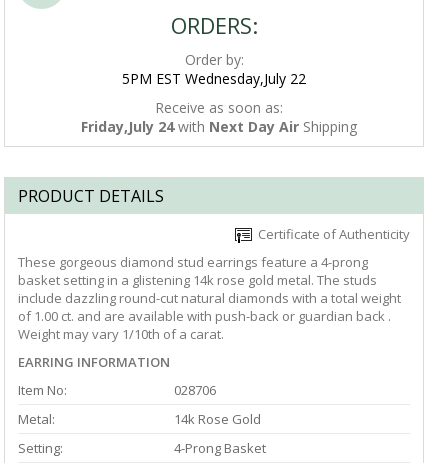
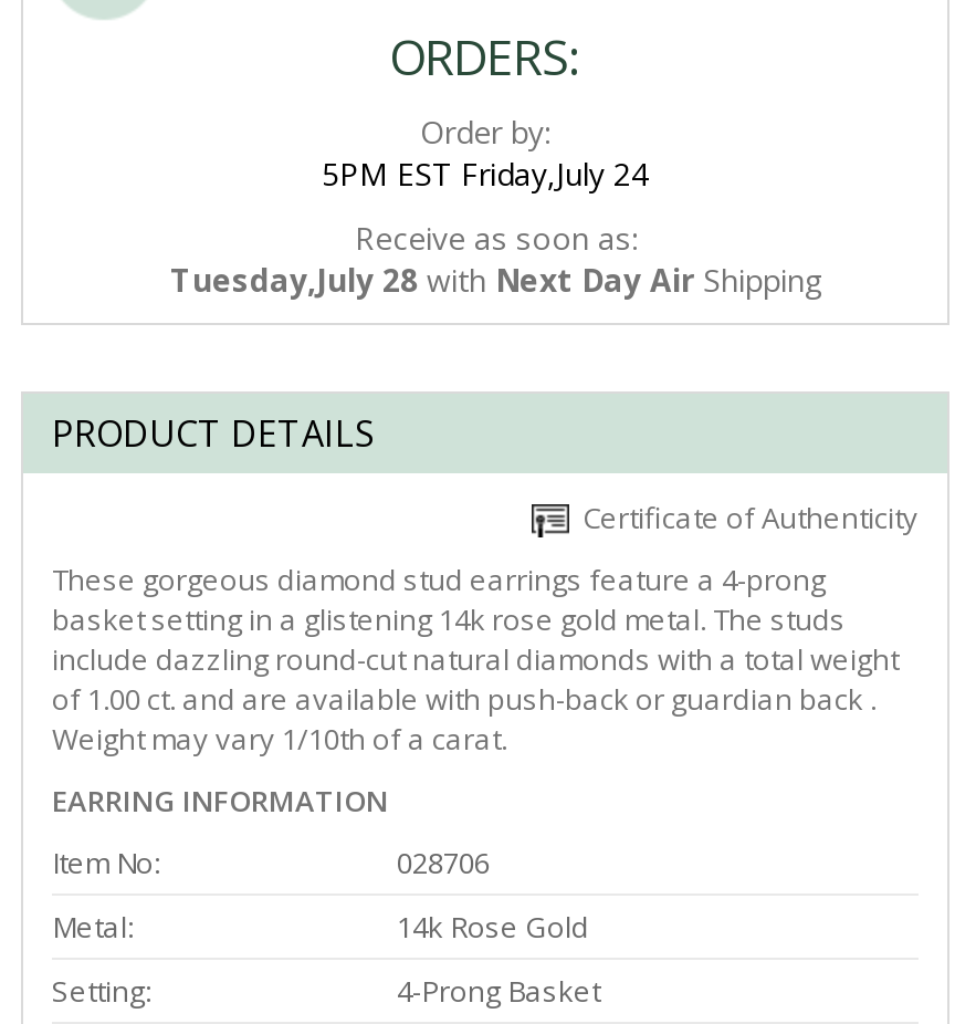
[122,69,306,88] 5PM EST Wednesday,July 22 -> [322,153,649,195] 5PM EST Friday,July 24
[81,117,357,136] Friday,July 24 with Next Day Air Shipping -> [170,259,822,301] Tuesday,July 28 with Next Day Air Shipping

